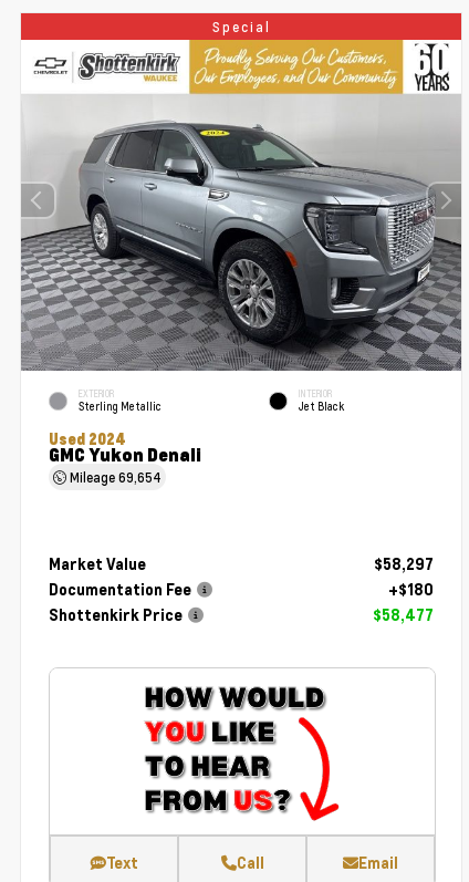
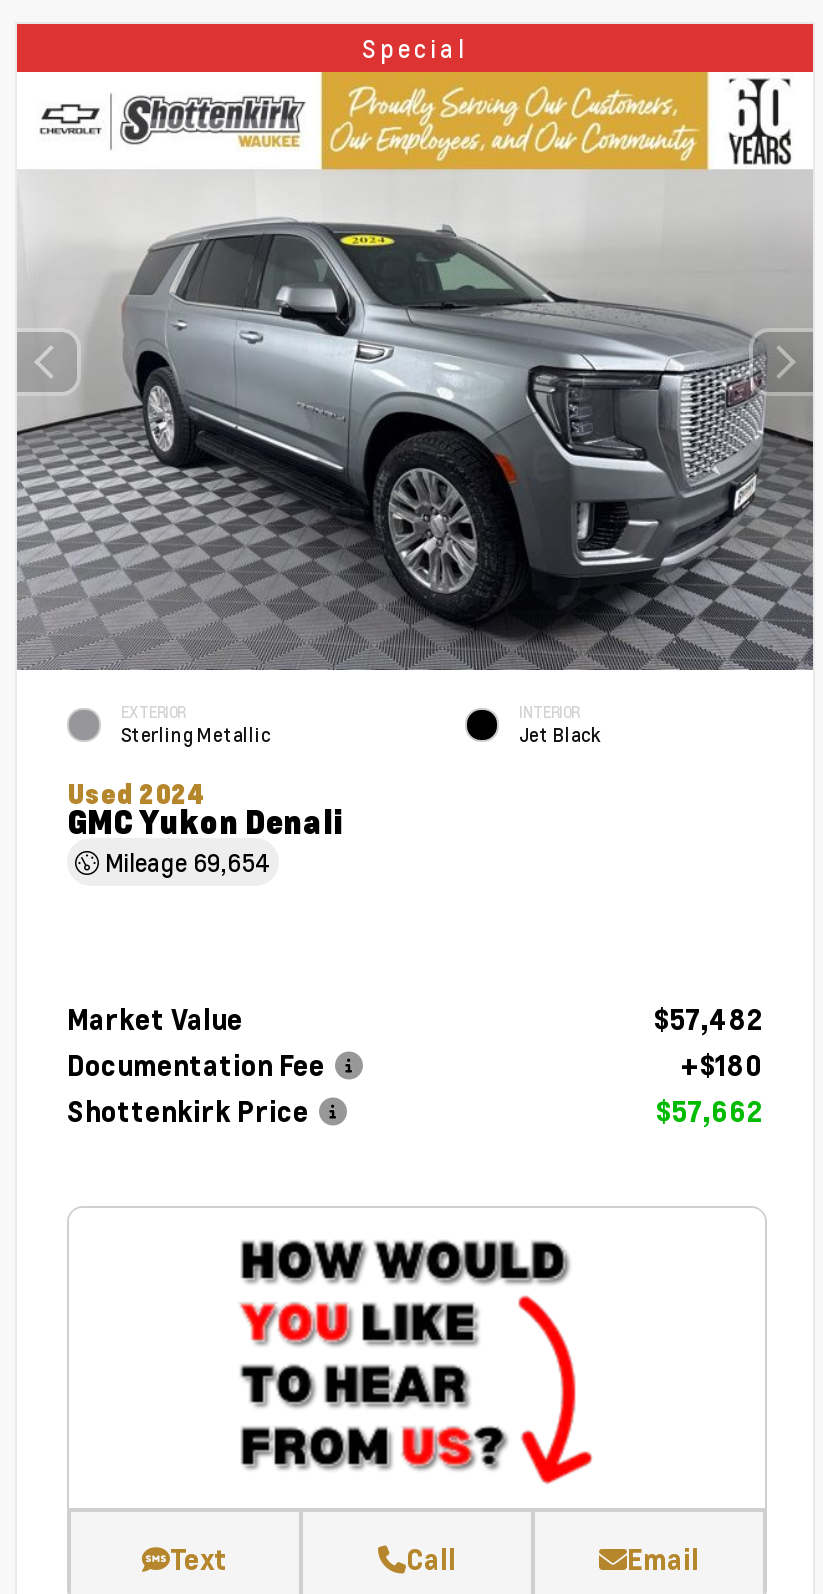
[374,554,434,573] $58,297 -> [653,1001,763,1035] $57,482
[373,605,434,624] $58,477 -> [655,1093,763,1127] $57,662

